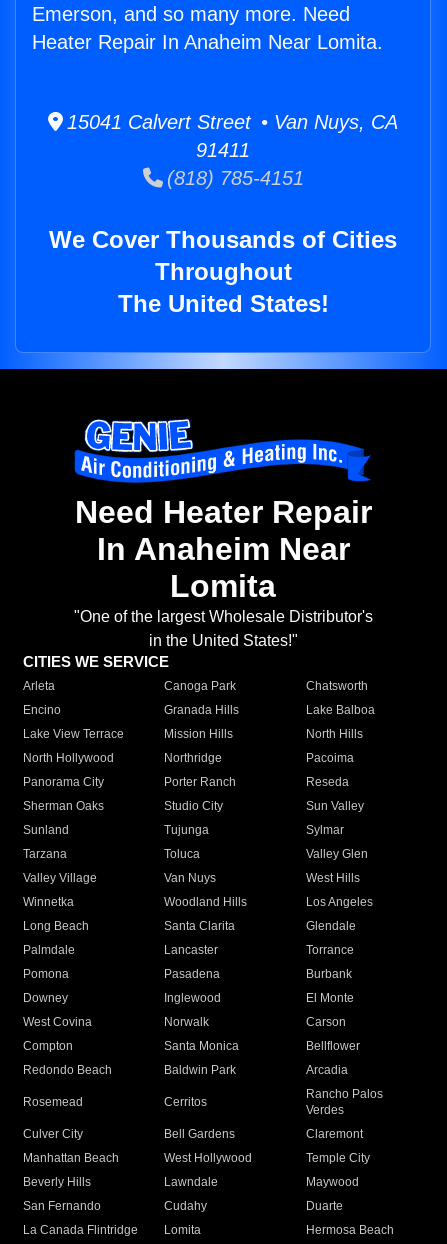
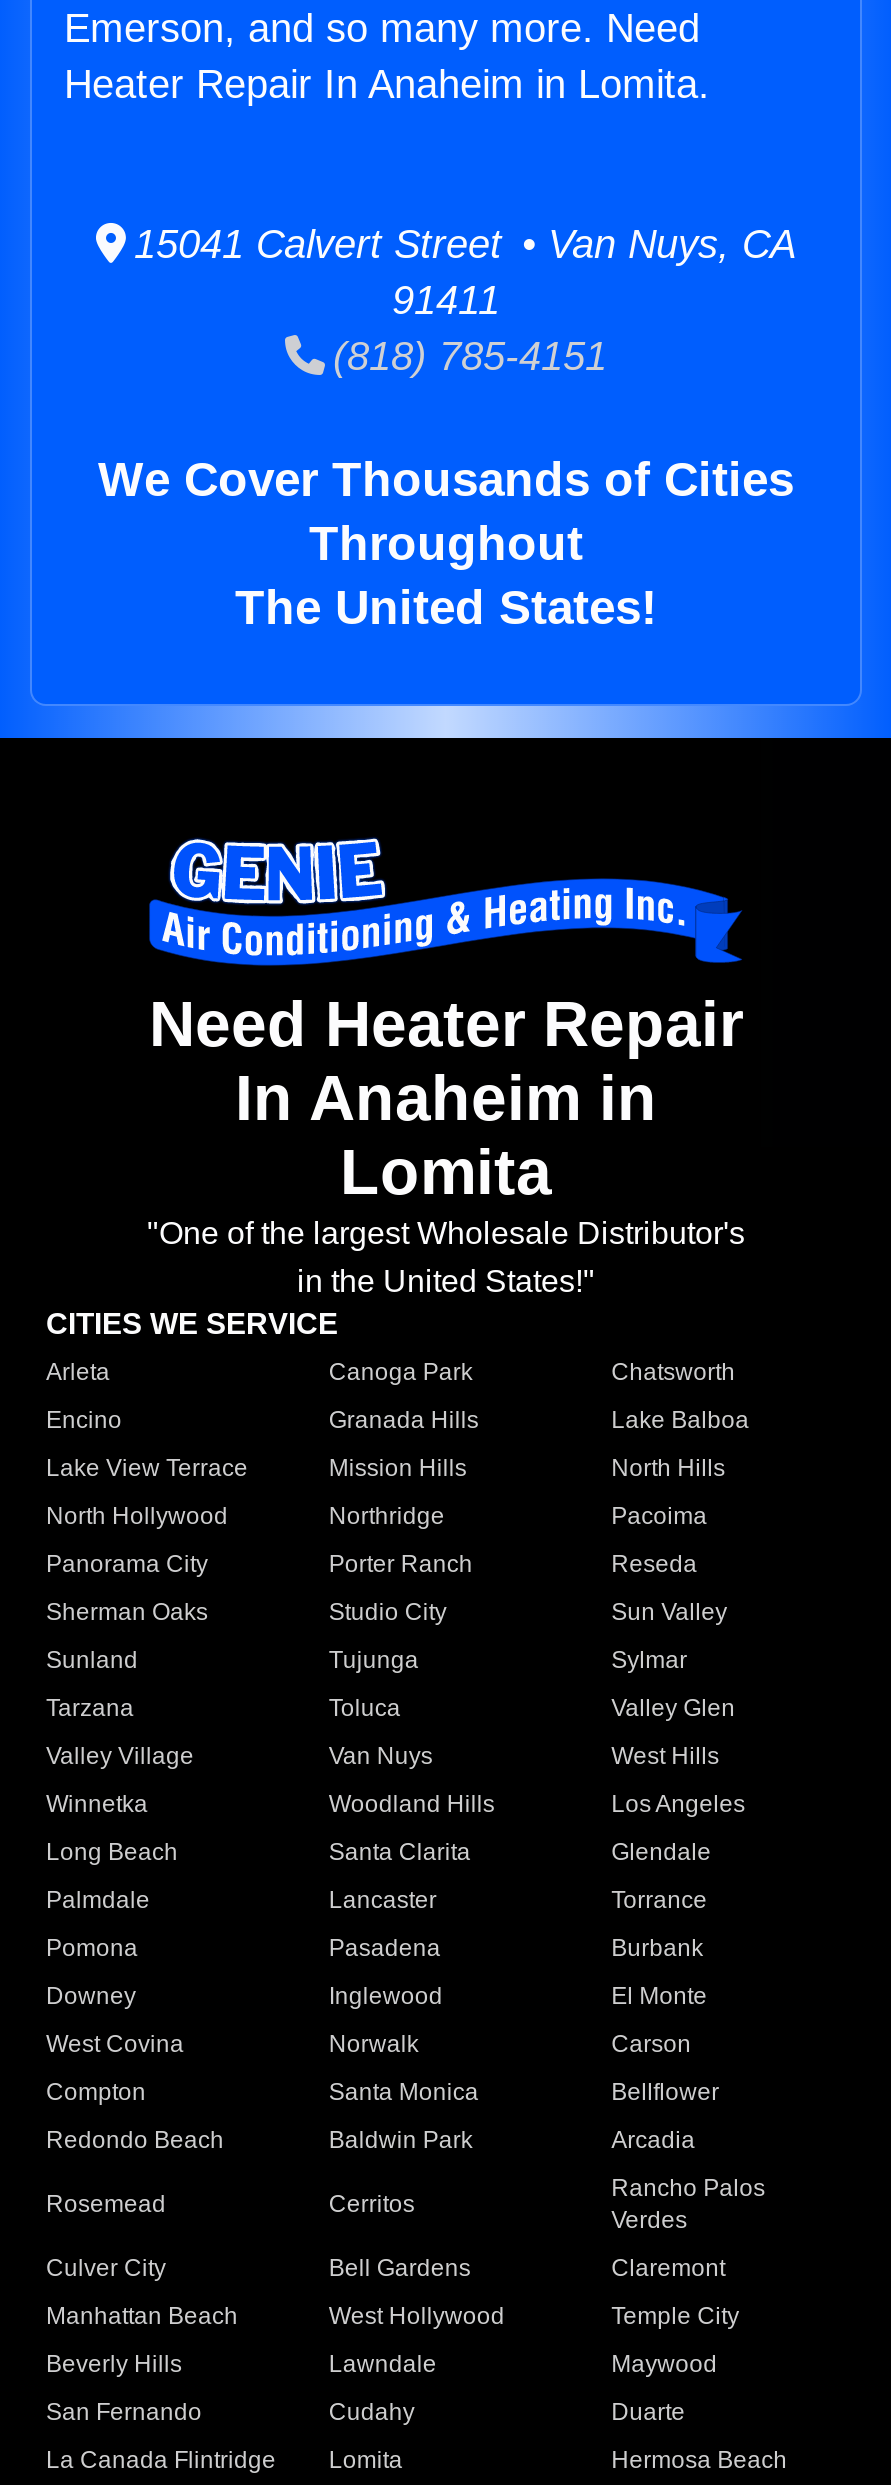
[32,31,383,53] Heater Repair In Anaheim Near Lomita. -> [64,62,710,106] Heater Repair In Anaheim in Lomita.
[96,531,349,567] In Anaheim Near -> [235,1063,657,1135] In Anaheim in

